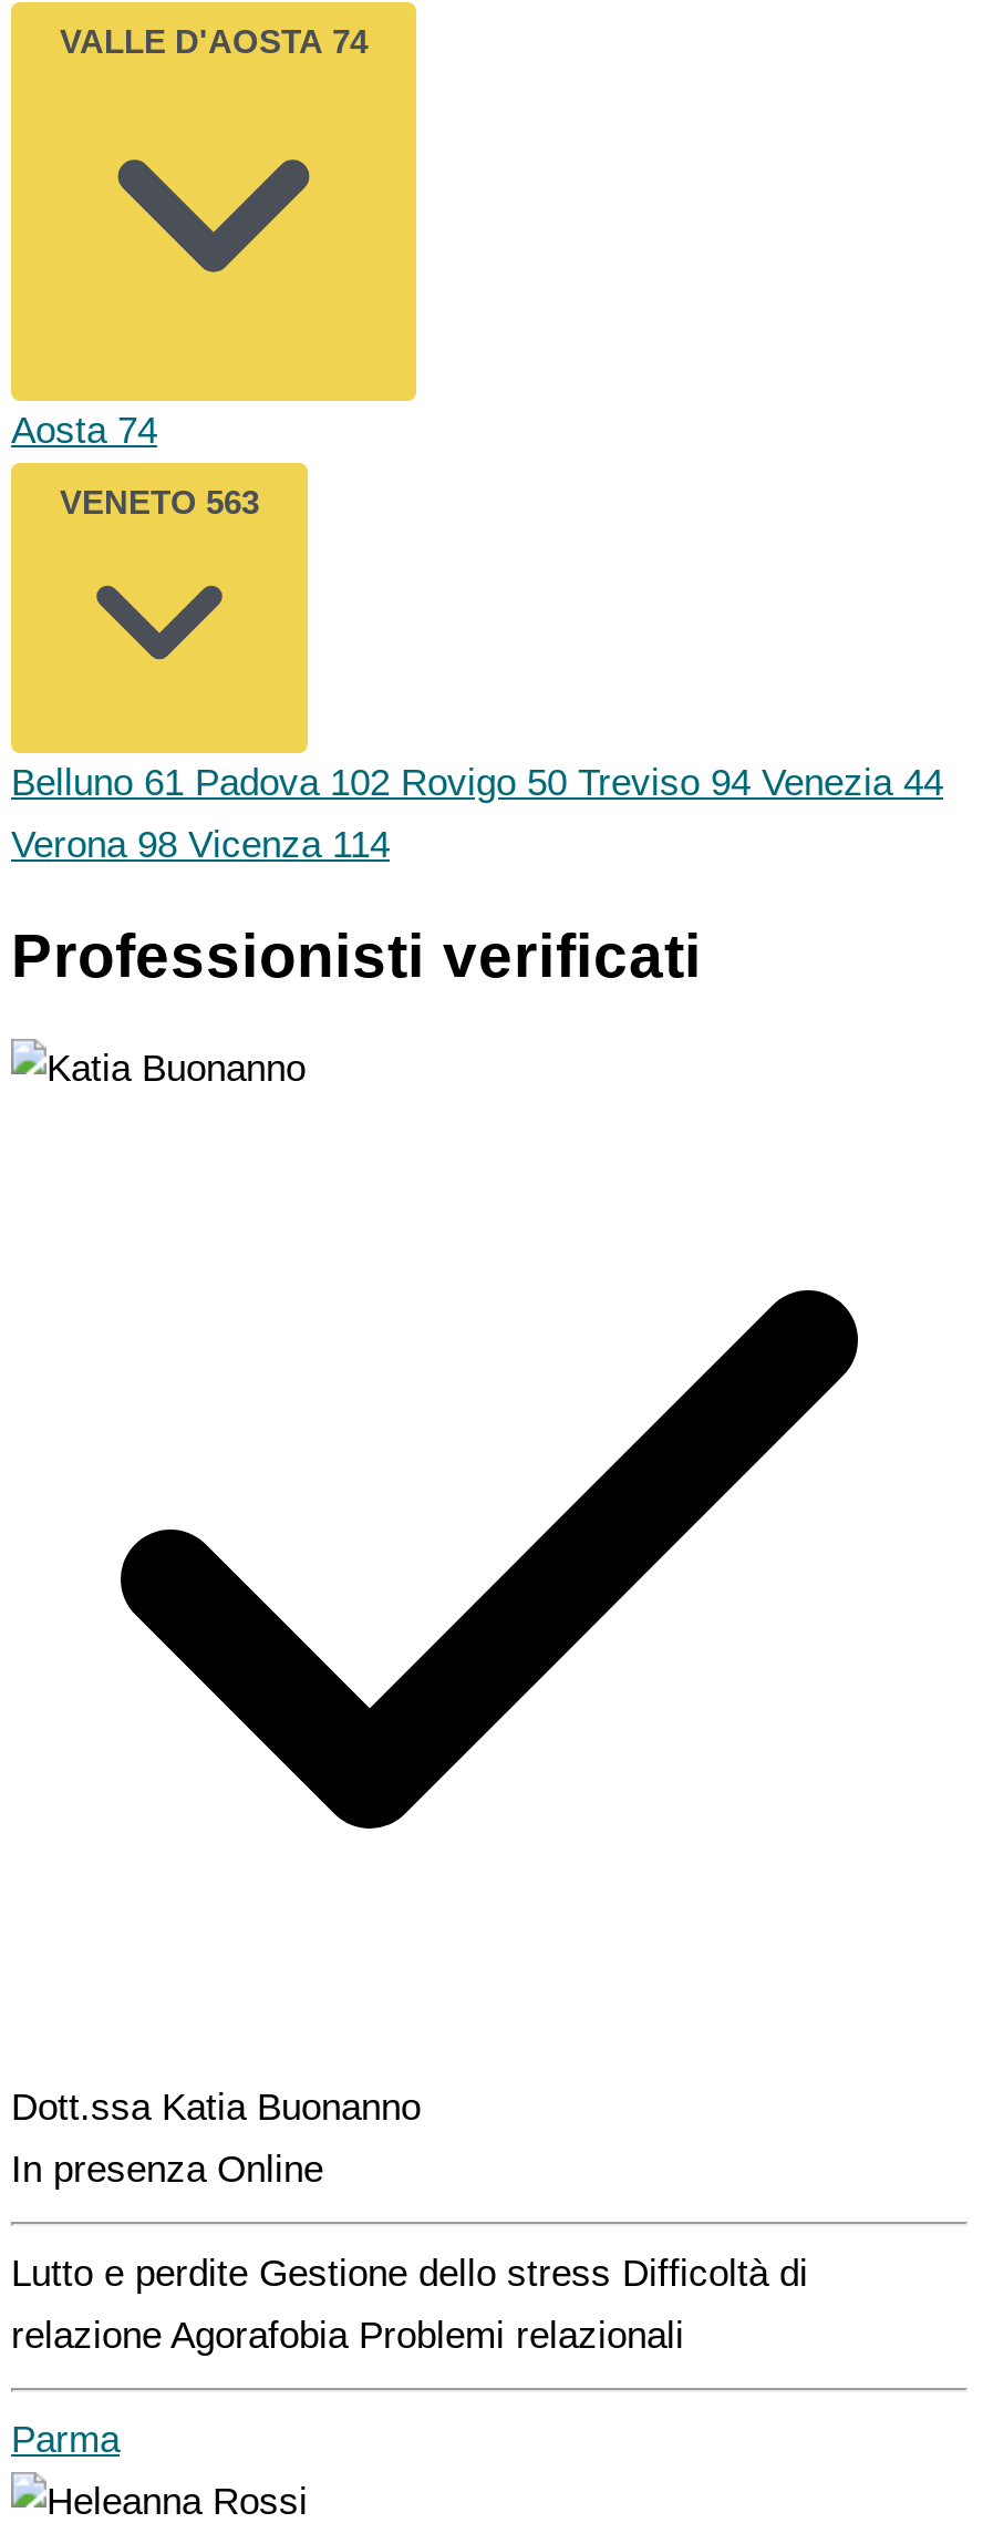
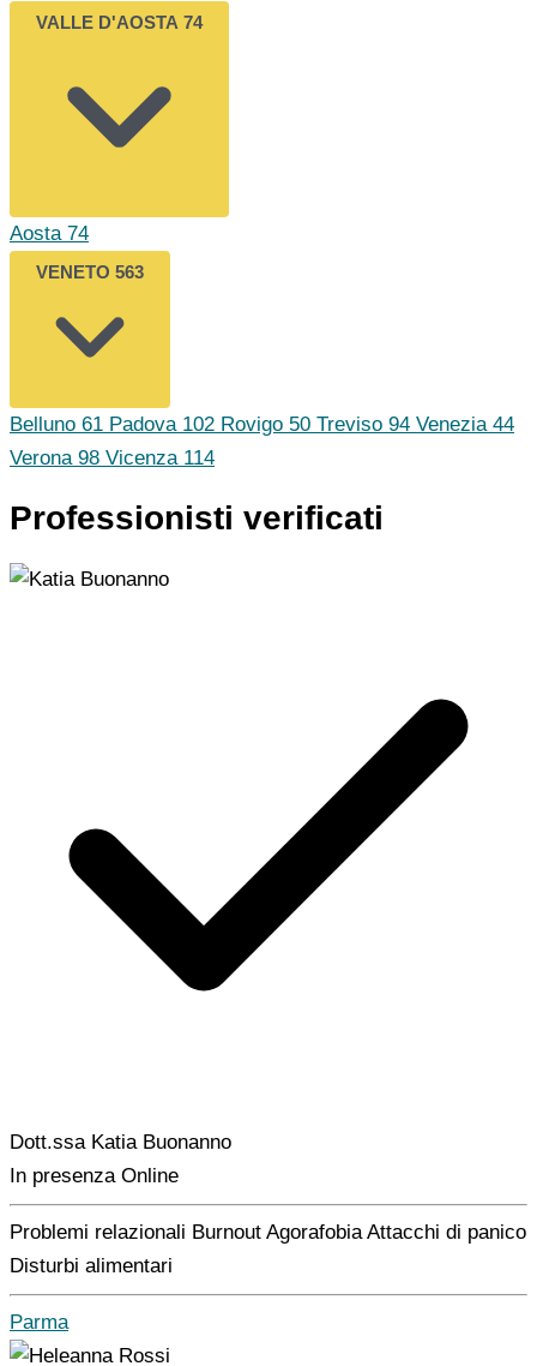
[11,2254,808,2296] Lutto e perdite Gestione dello stress Difficoltà di -> [10,1221,526,1244] Problemi relazionali Burnout Agorafobia Attacchi di panico
[11,2316,684,2358] relazione Agorafobia Problemi relazionali -> [10,1255,173,1278] Disturbi alimentari

